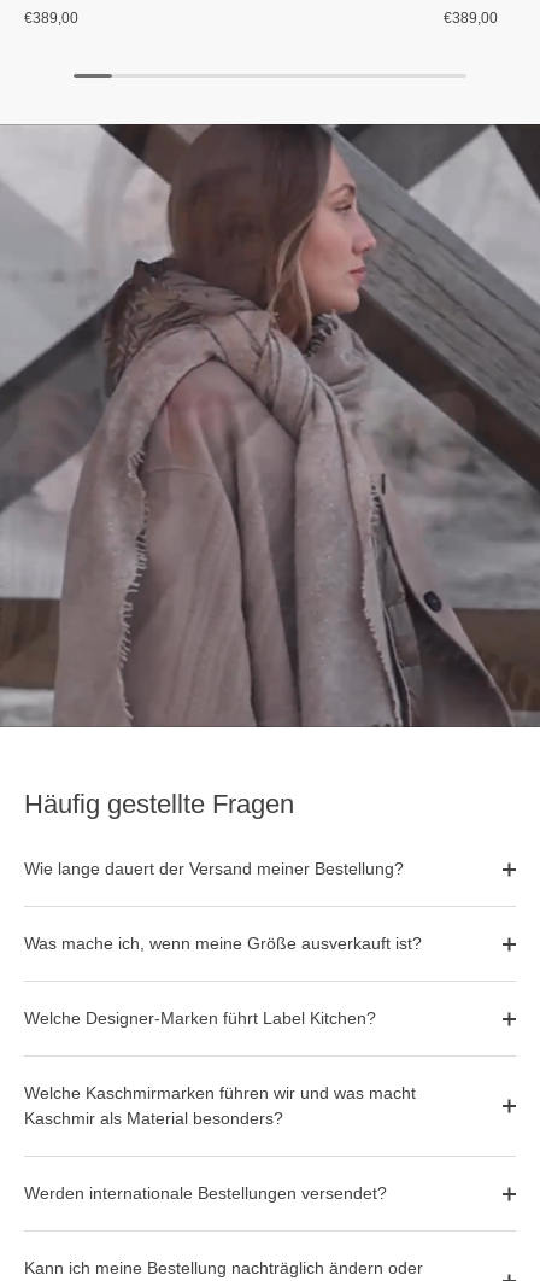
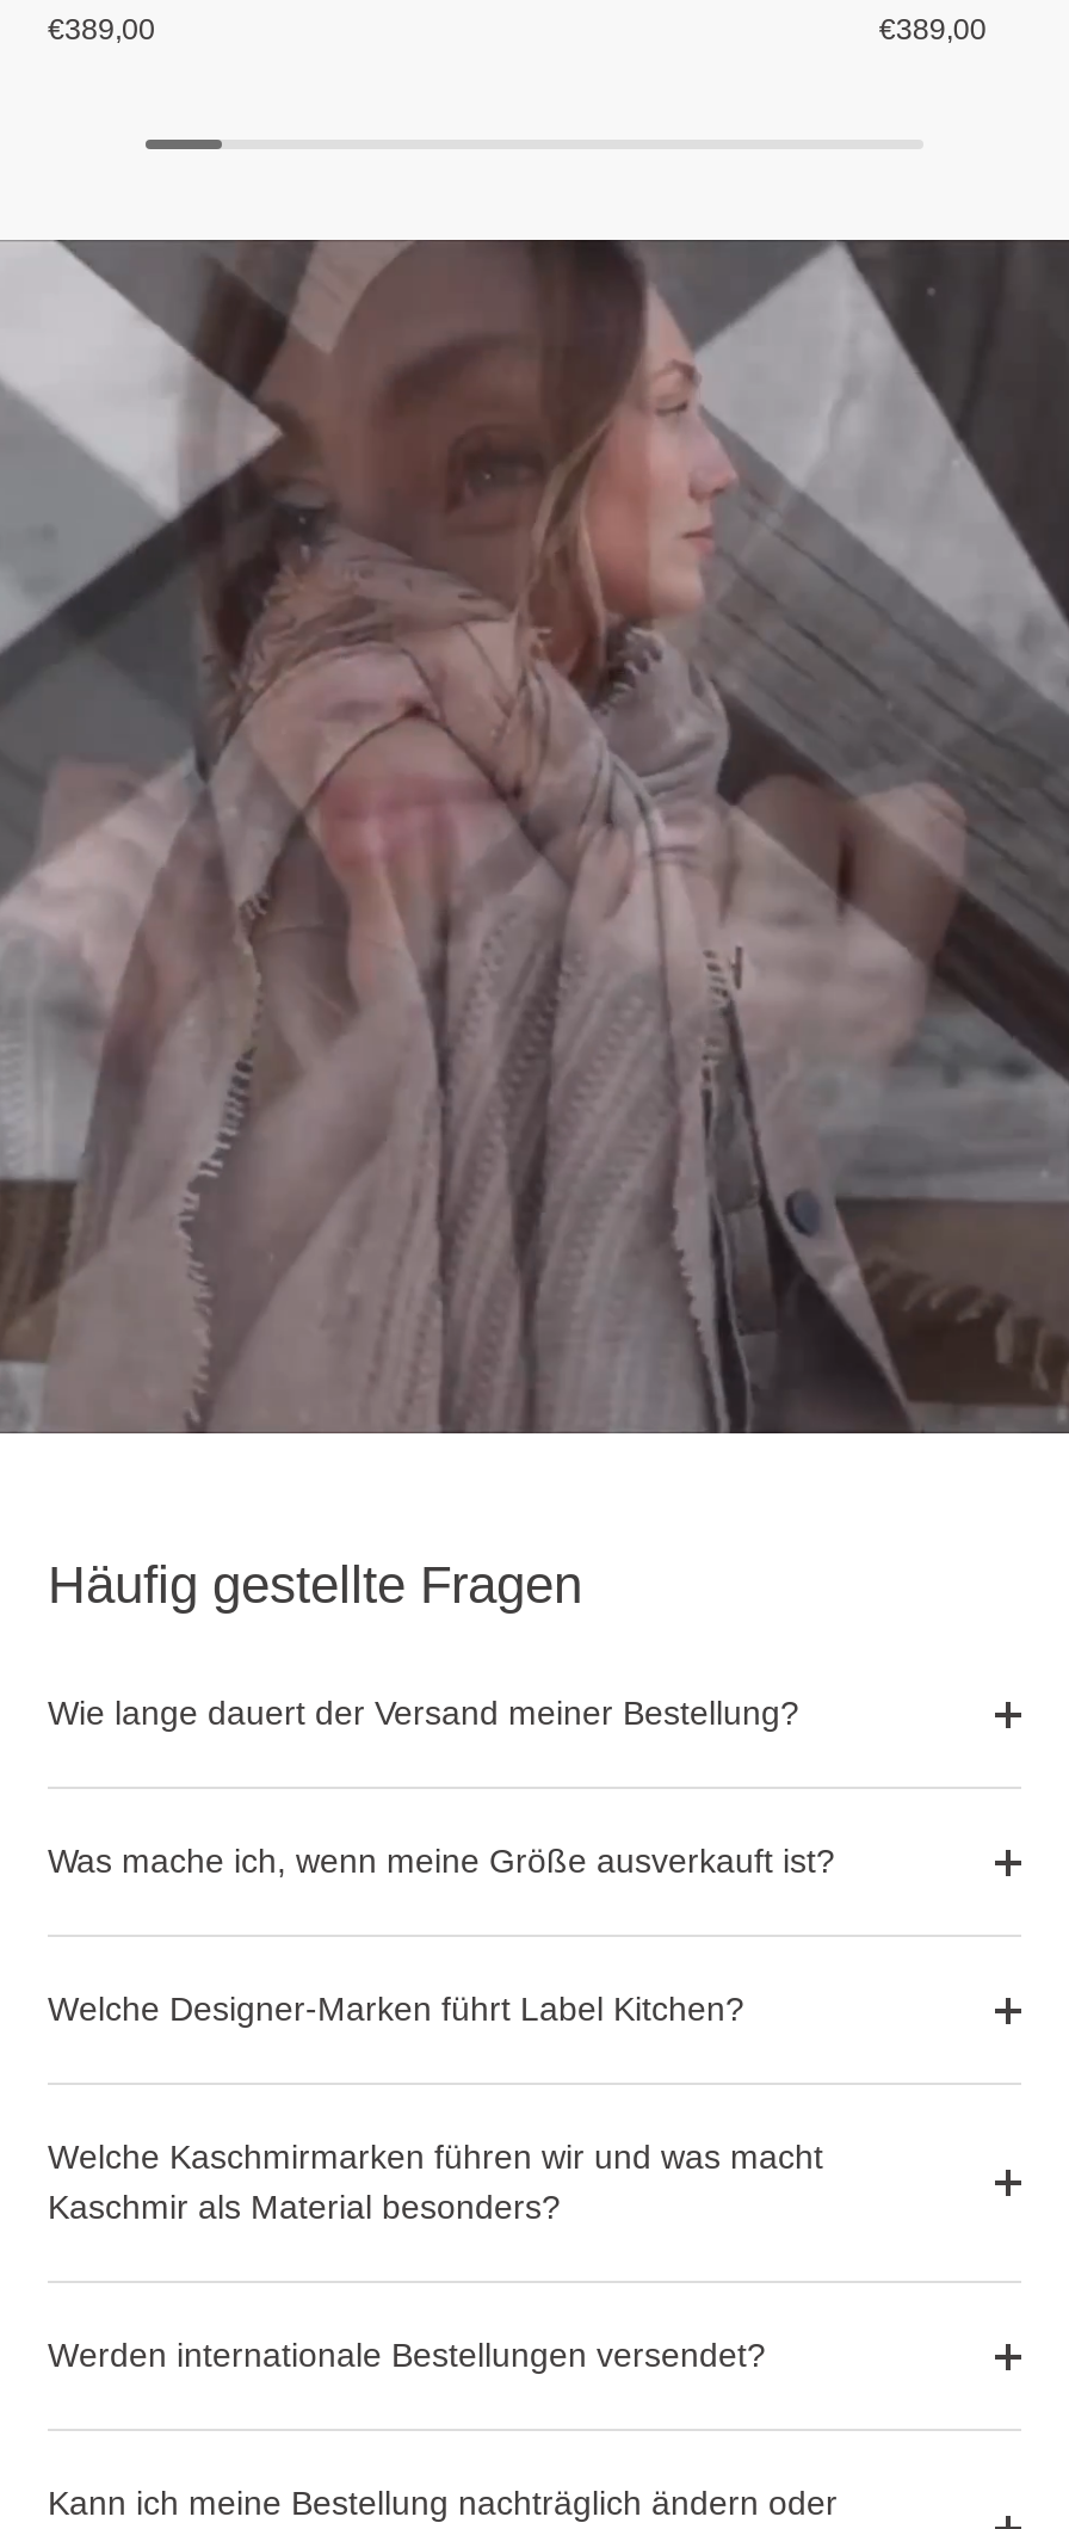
[4,124,536,727] [image] -> [7,240,1062,1431] [image]

